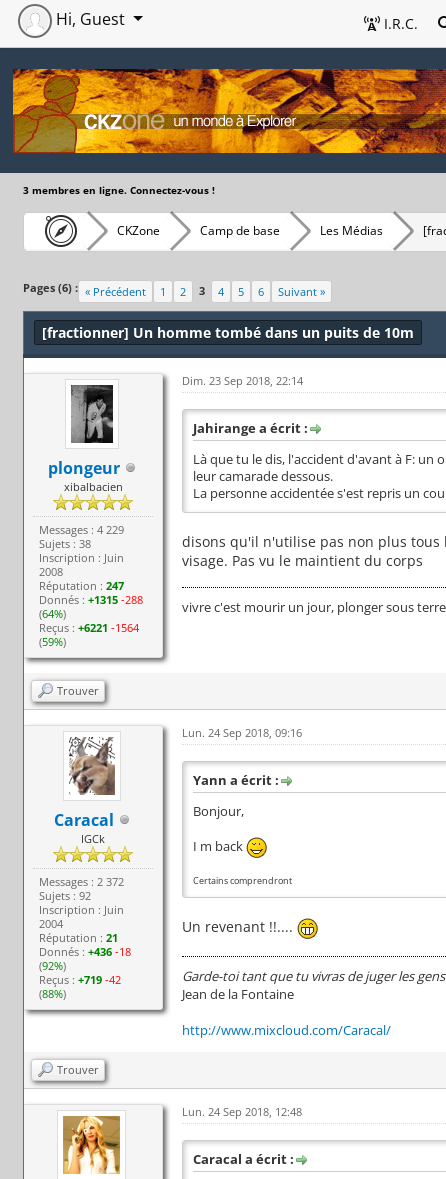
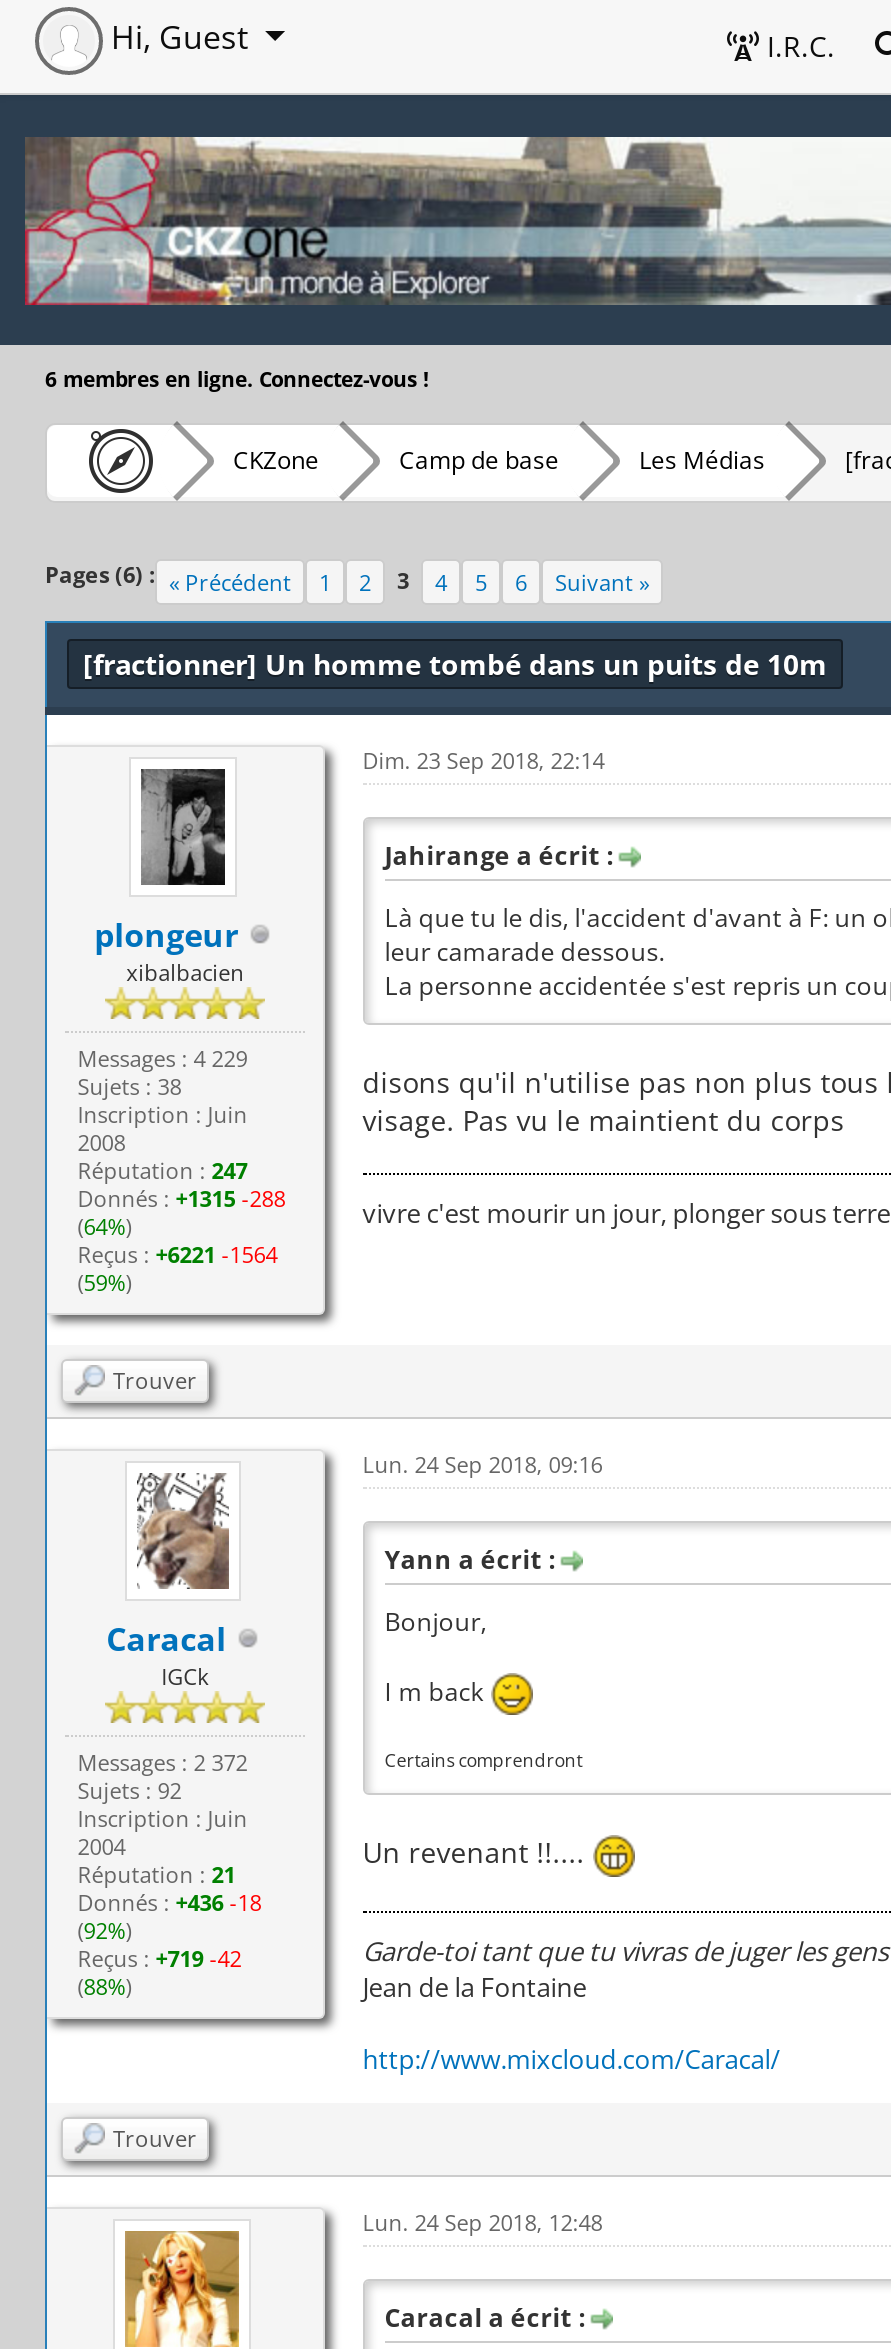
[12,68,443,197] [image] | 3 membres en ligne. Connectez-vous ! -> [25,135,885,392] [image] | 6 membres en ligne. Connectez-vous !

